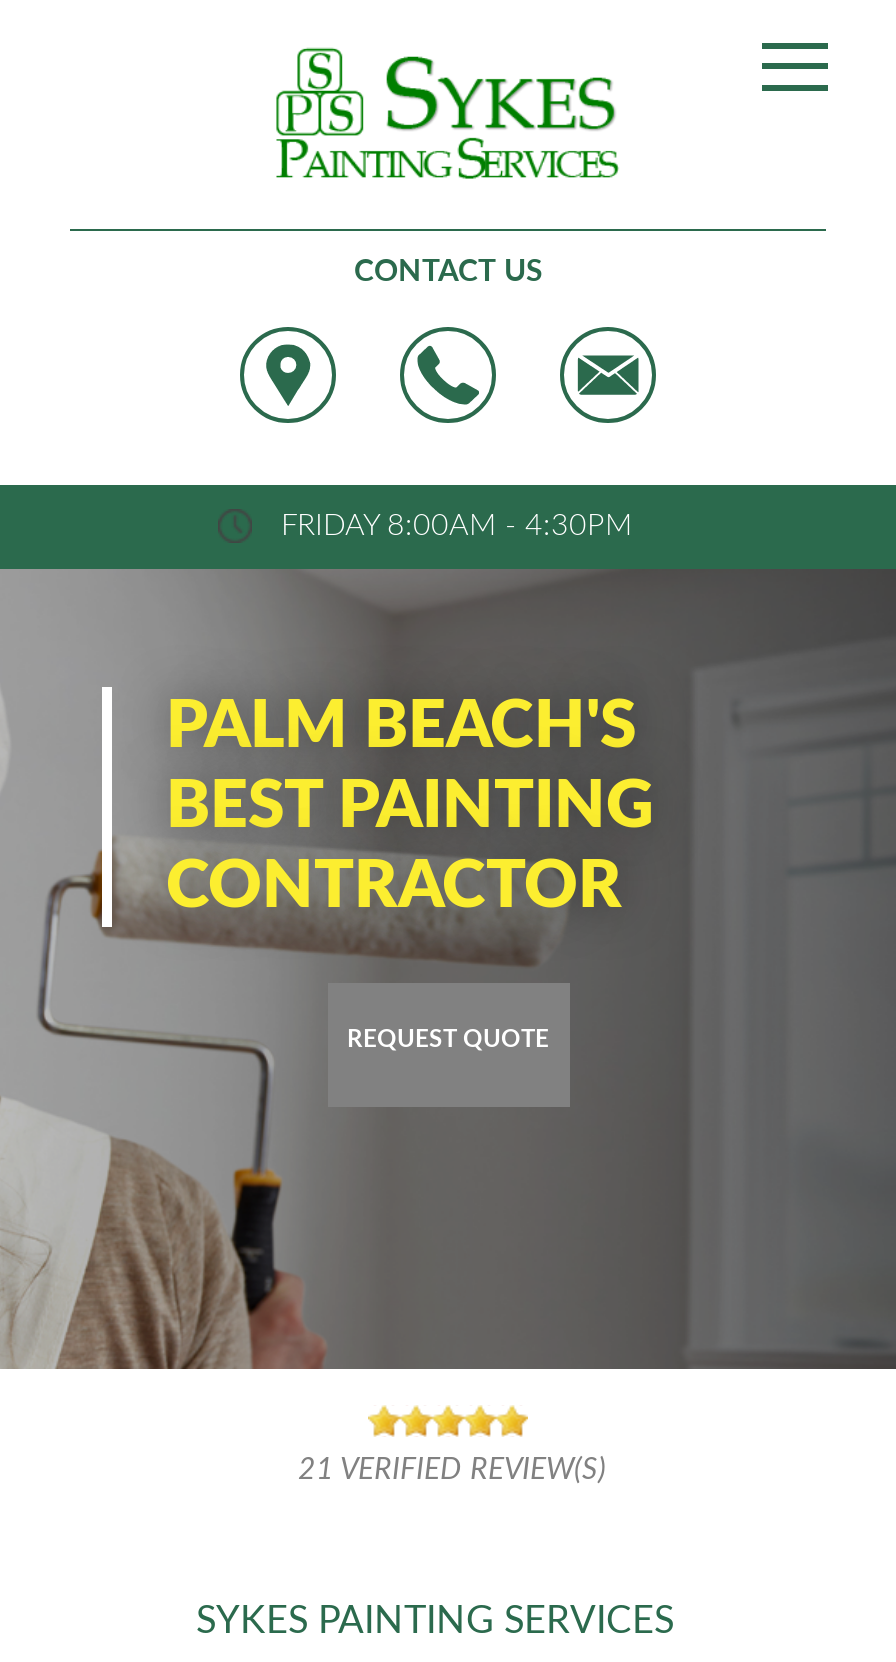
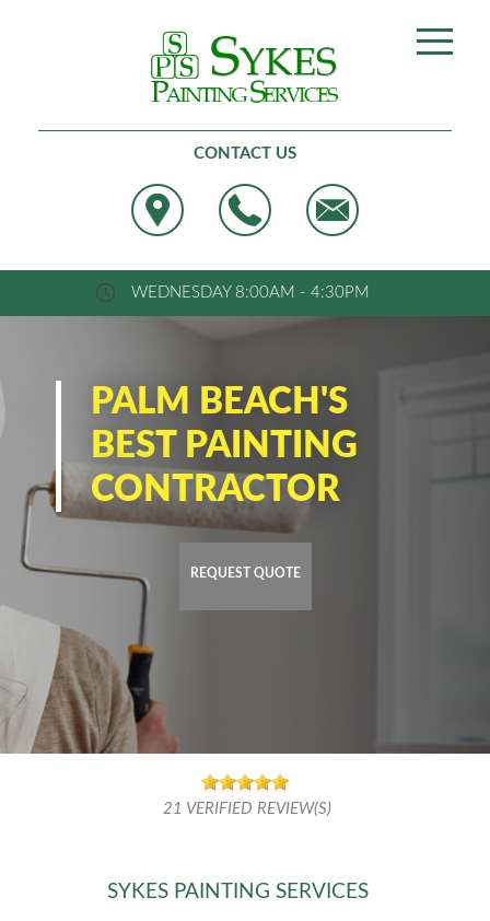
[281,511,633,541] FRIDAY 8:00AM - 4:30PM -> [131,284,369,301] WEDNESDAY 8:00AM - 4:30PM

